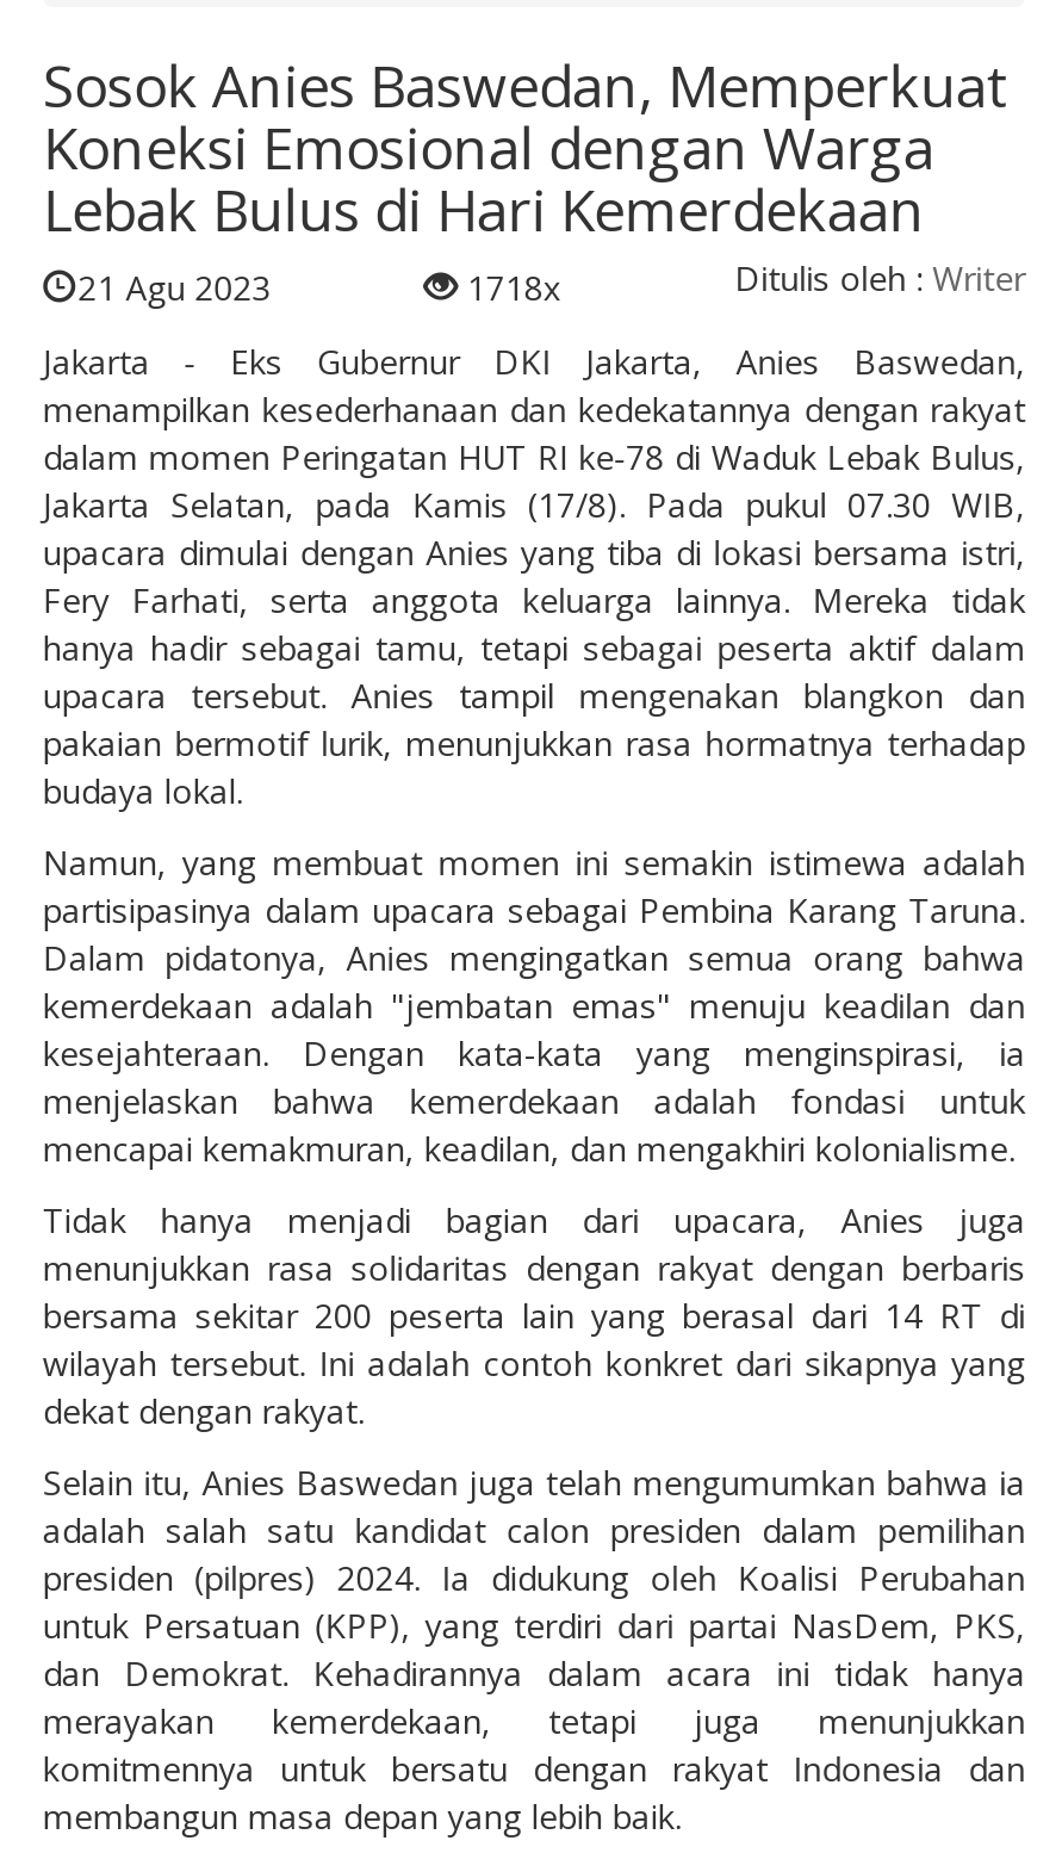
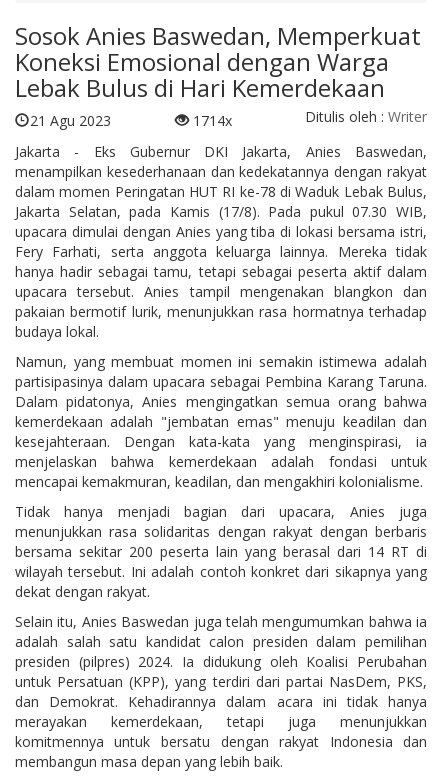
[457,266,560,311] 1718x -> [189,111,232,130] 1714x

